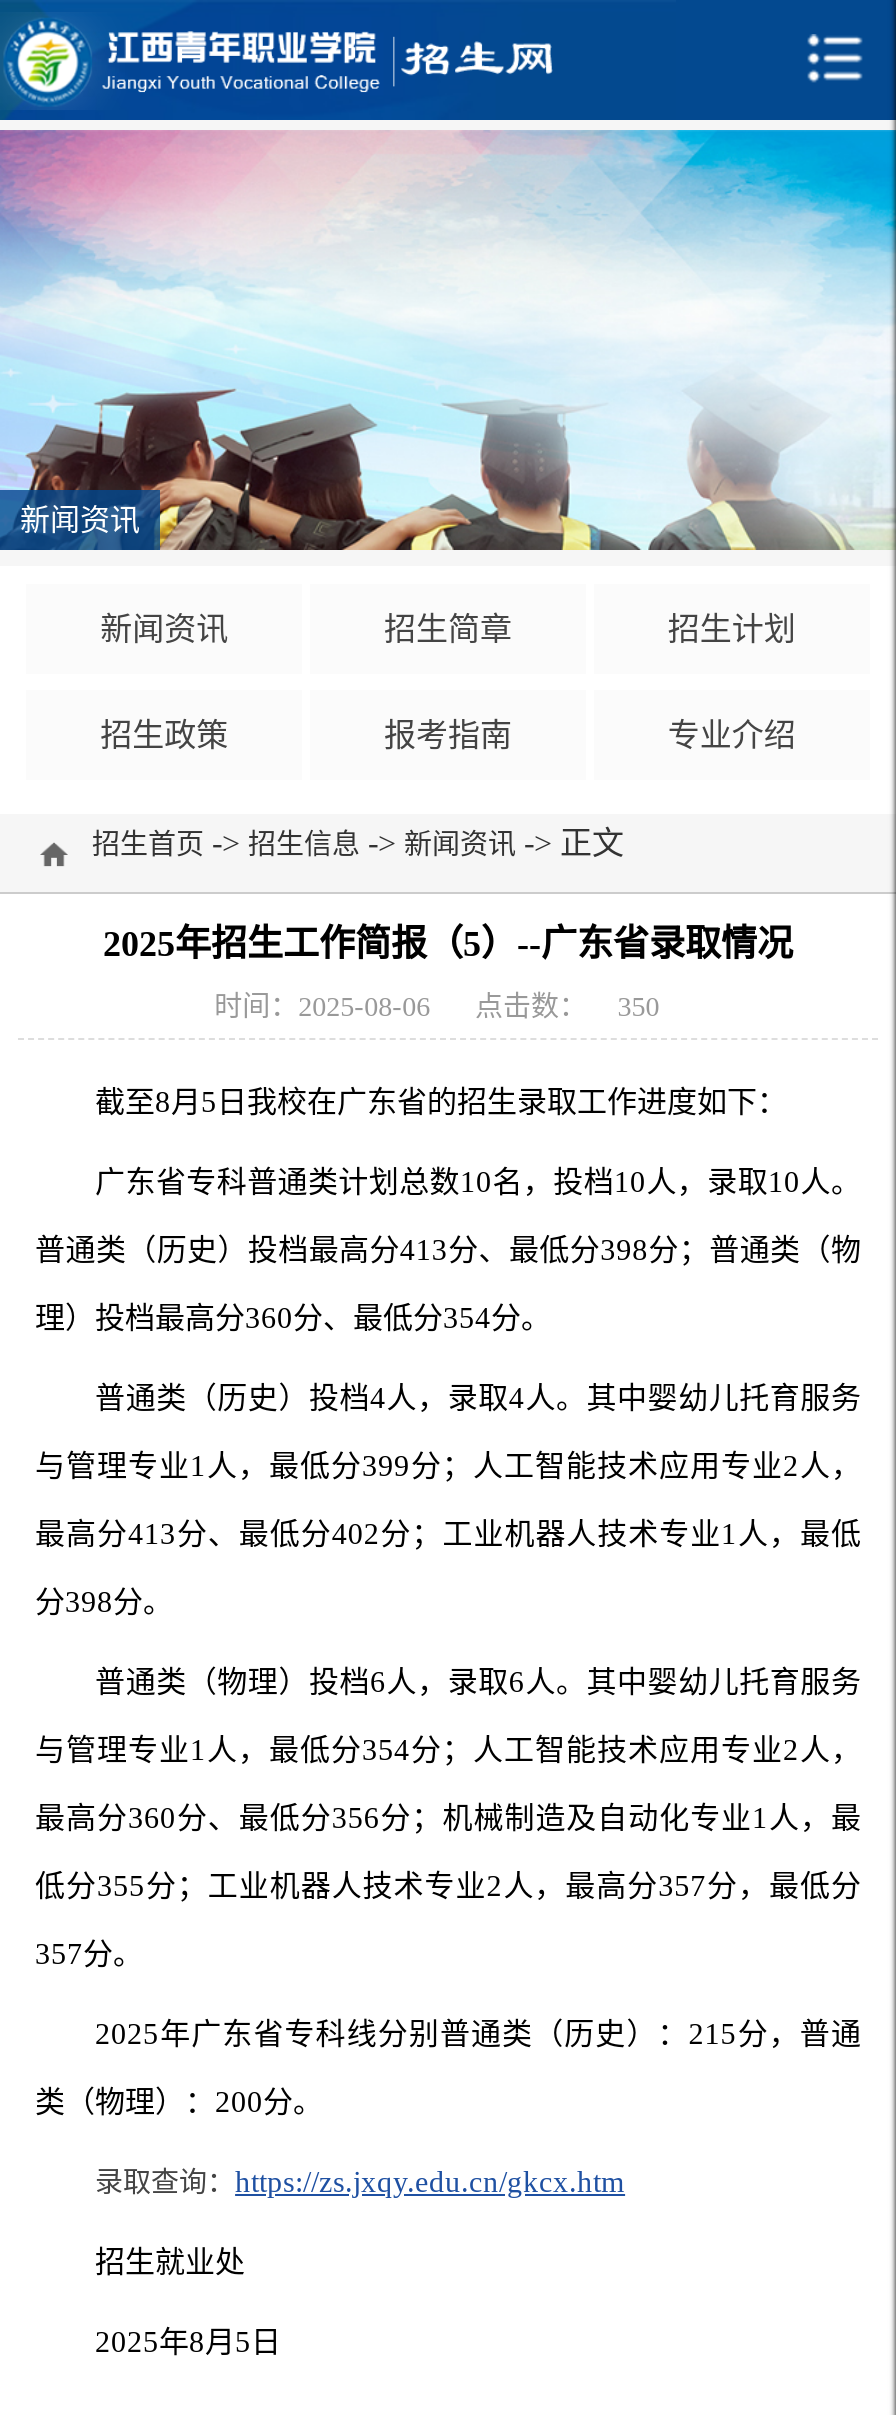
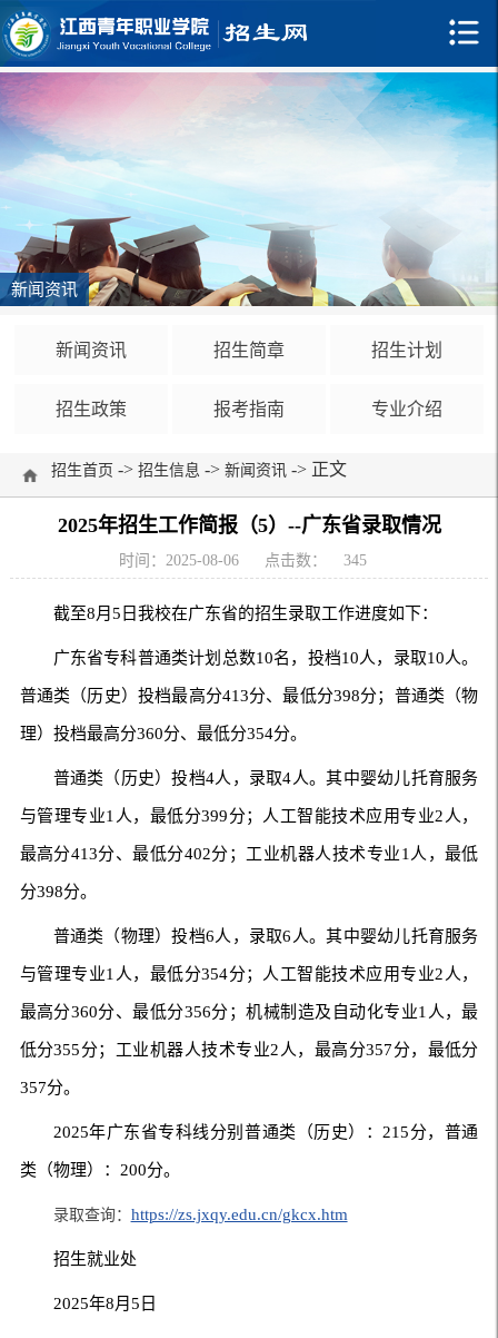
[214,993,659,1023] 时间：2025-08-06 点击数： 350 -> [119,553,366,569] 时间：2025-08-06 点击数： 345

